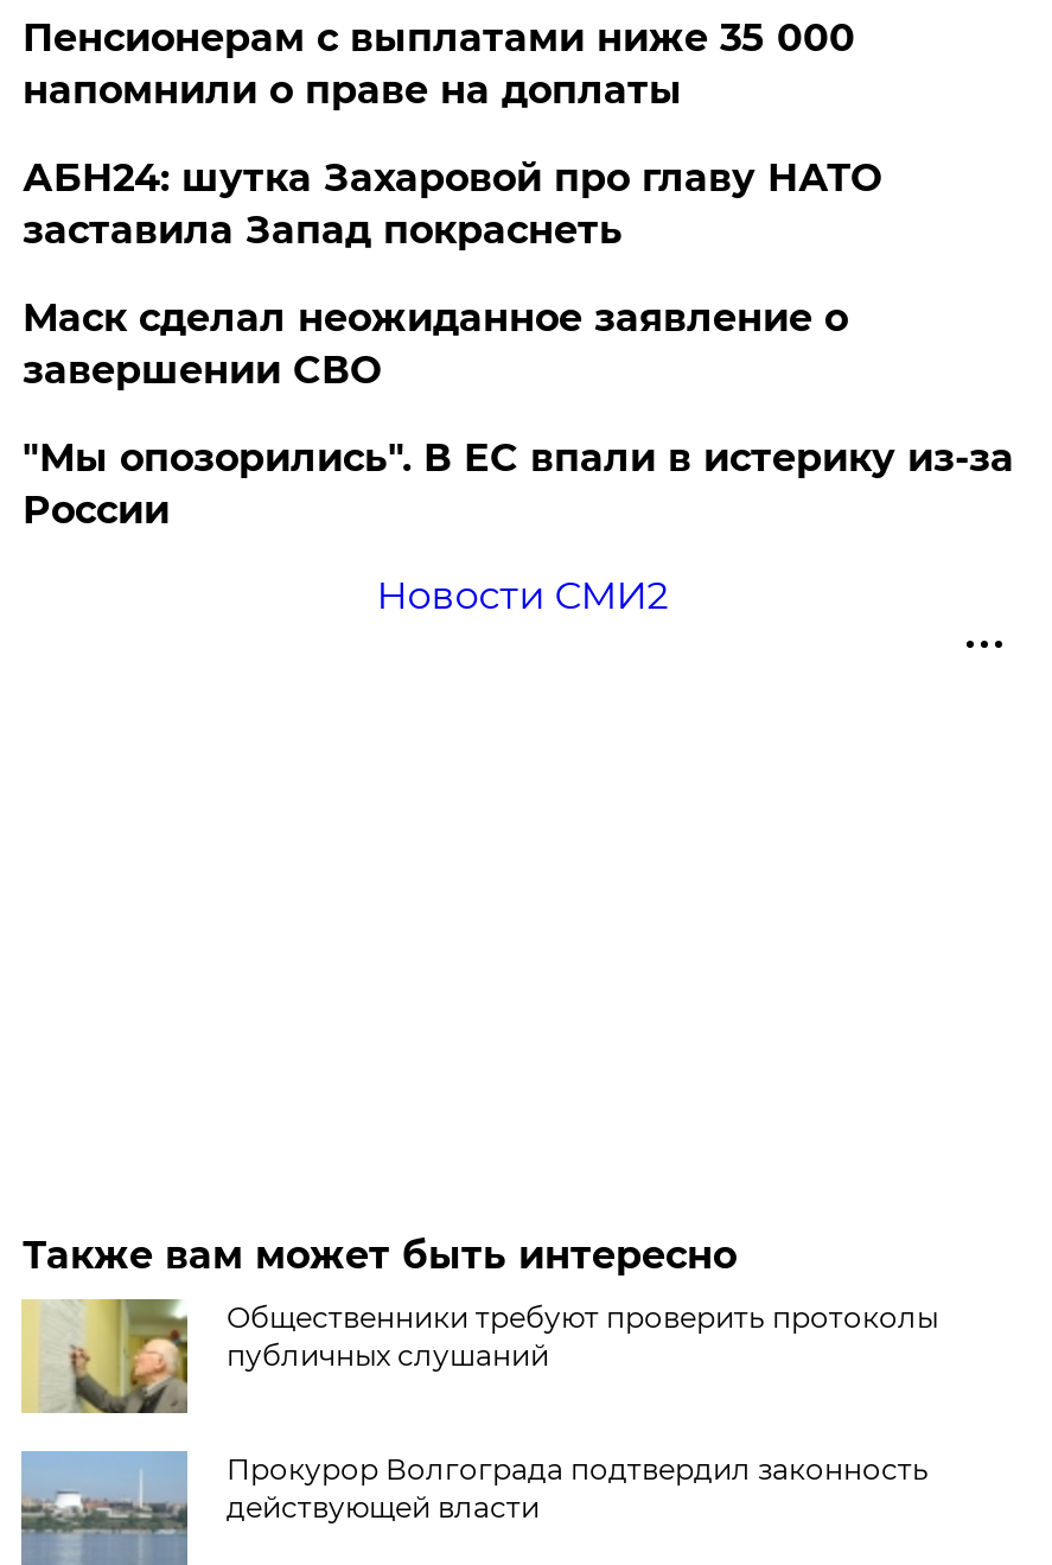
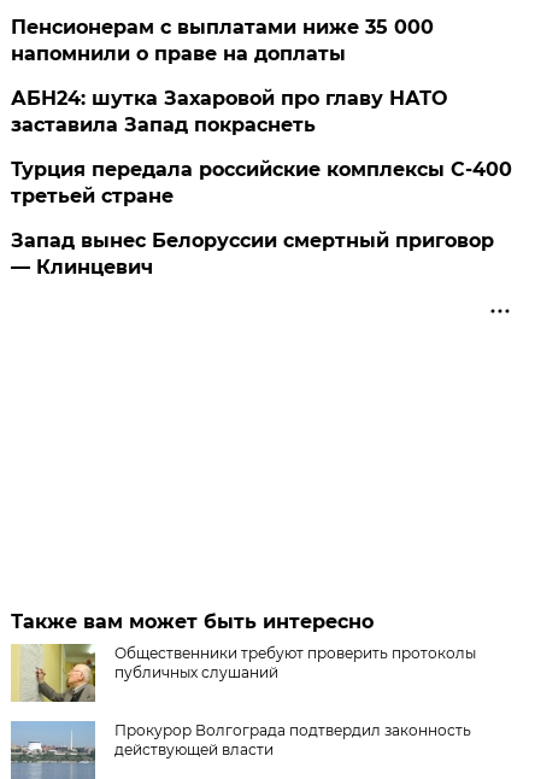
[22,295,1014,618] Маск сделал неожиданное заявление о | завершении СВО | "Мы опозорились". В ЕС впали в истерику из-за | России | Новости СМИ2 -> [11,158,513,279] Турция передала российские комплексы С-400 | третьей стране | Запад вынес Белоруссии смертный приговор | — Клинцевич

